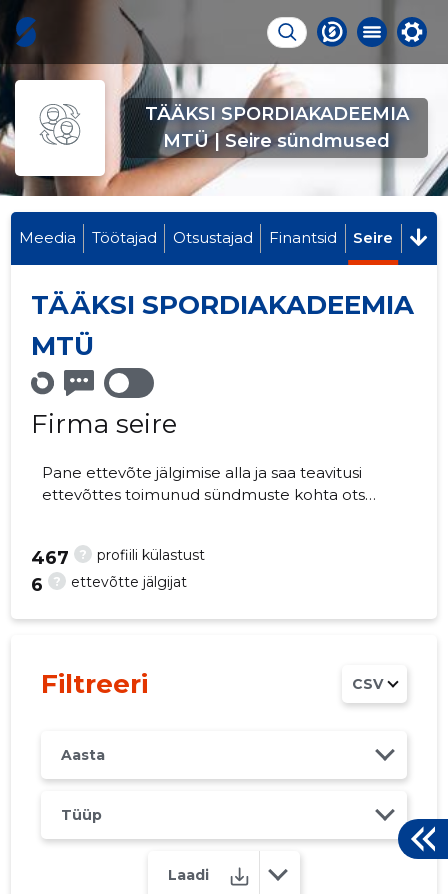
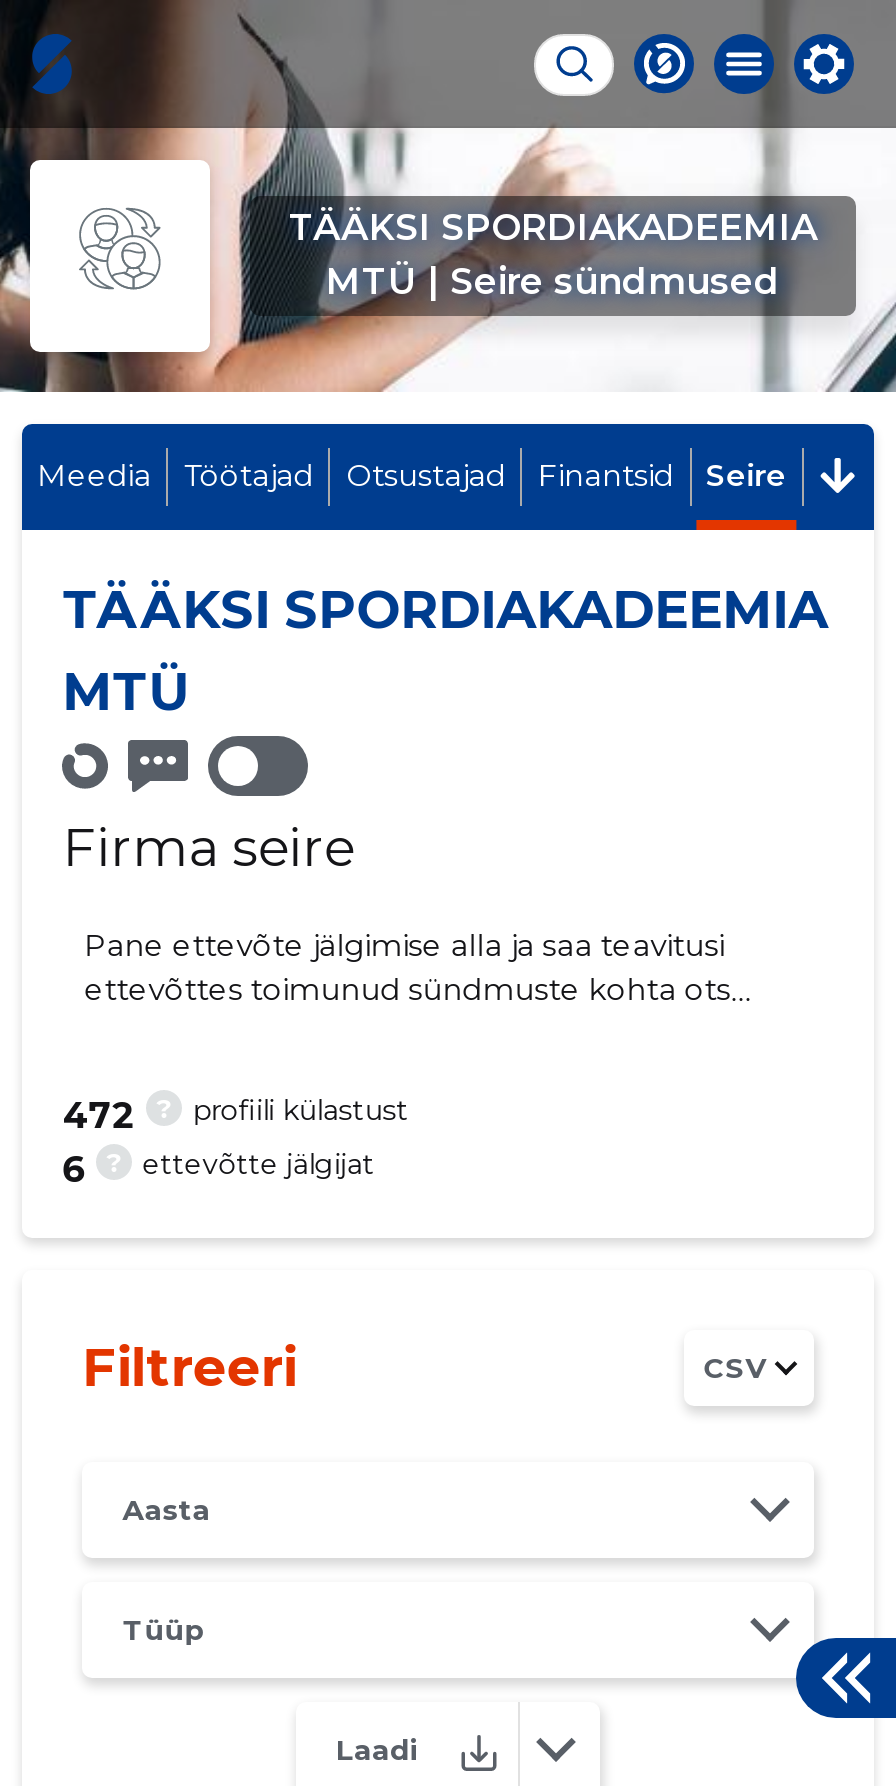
[31,547,69,569] 467 -> [62,1095,136,1139] 472

